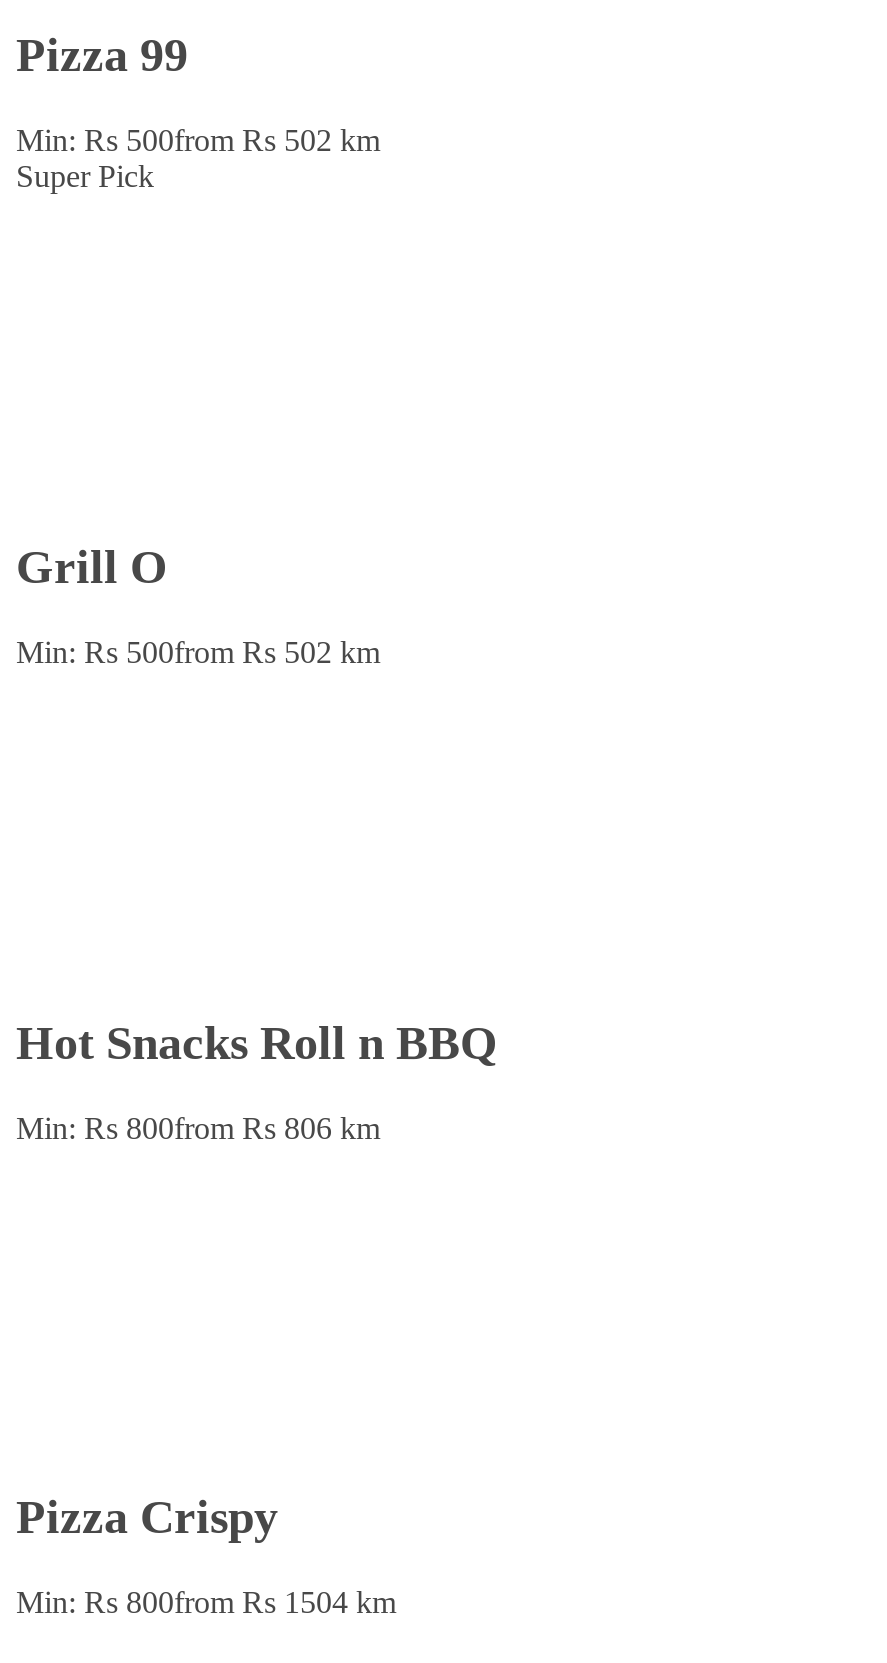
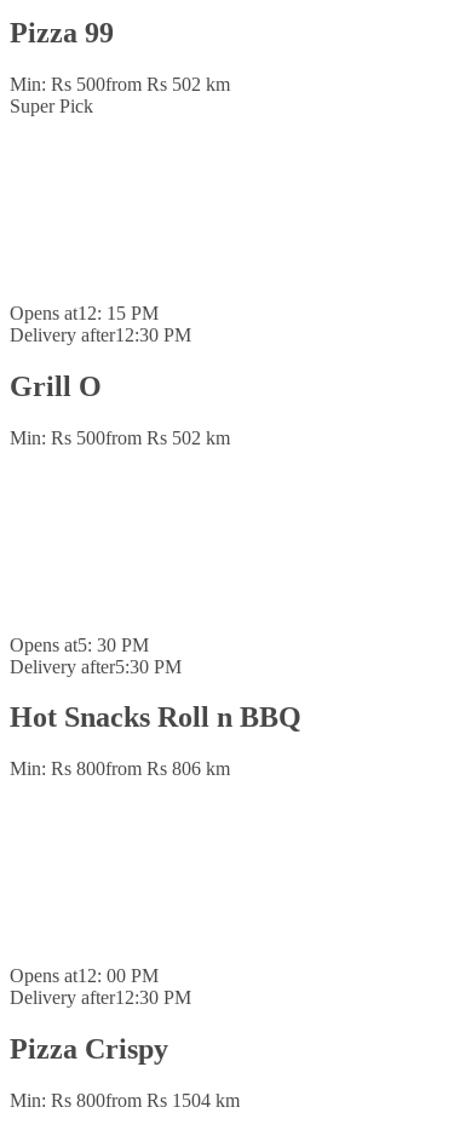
none -> [10,302,191,345] Opens at12: 15 PM | Delivery after12:30 PM
none -> [10,634,182,676] Opens at5: 30 PM | Delivery after5:30 PM
none -> [10,966,191,1008] Opens at12: 00 PM | Delivery after12:30 PM

